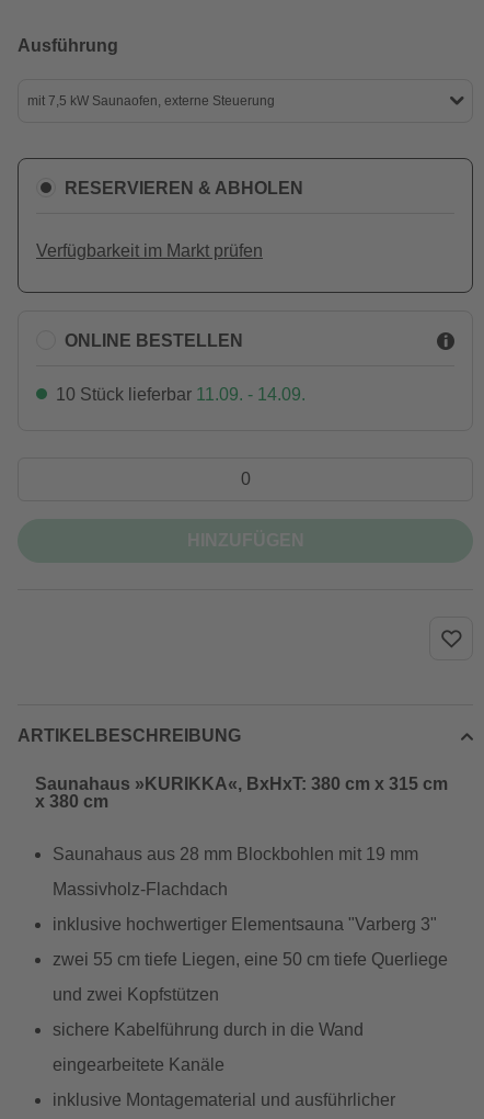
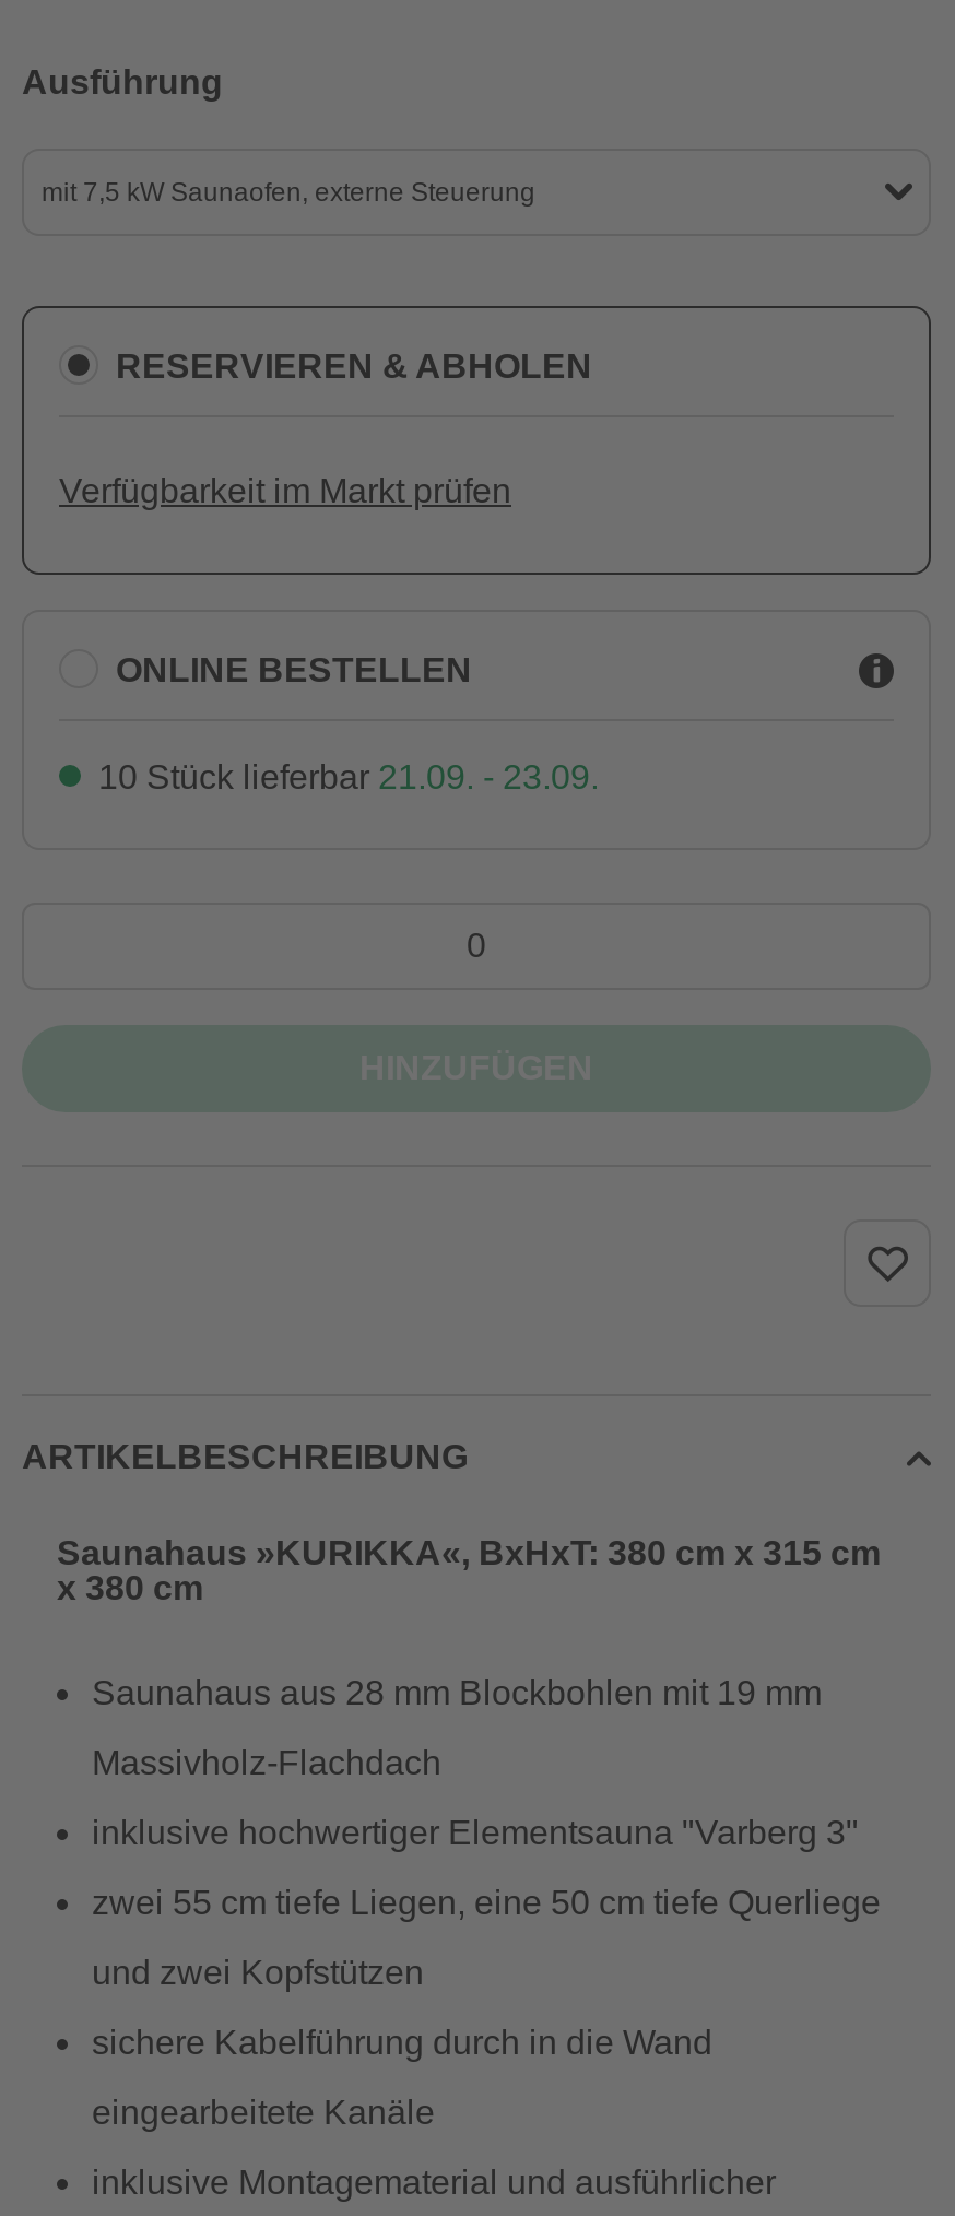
[56,385,306,404] 10 Stück lieferbar 11.09. - 14.09. -> [98,758,599,795] 10 Stück lieferbar 21.09. - 23.09.

